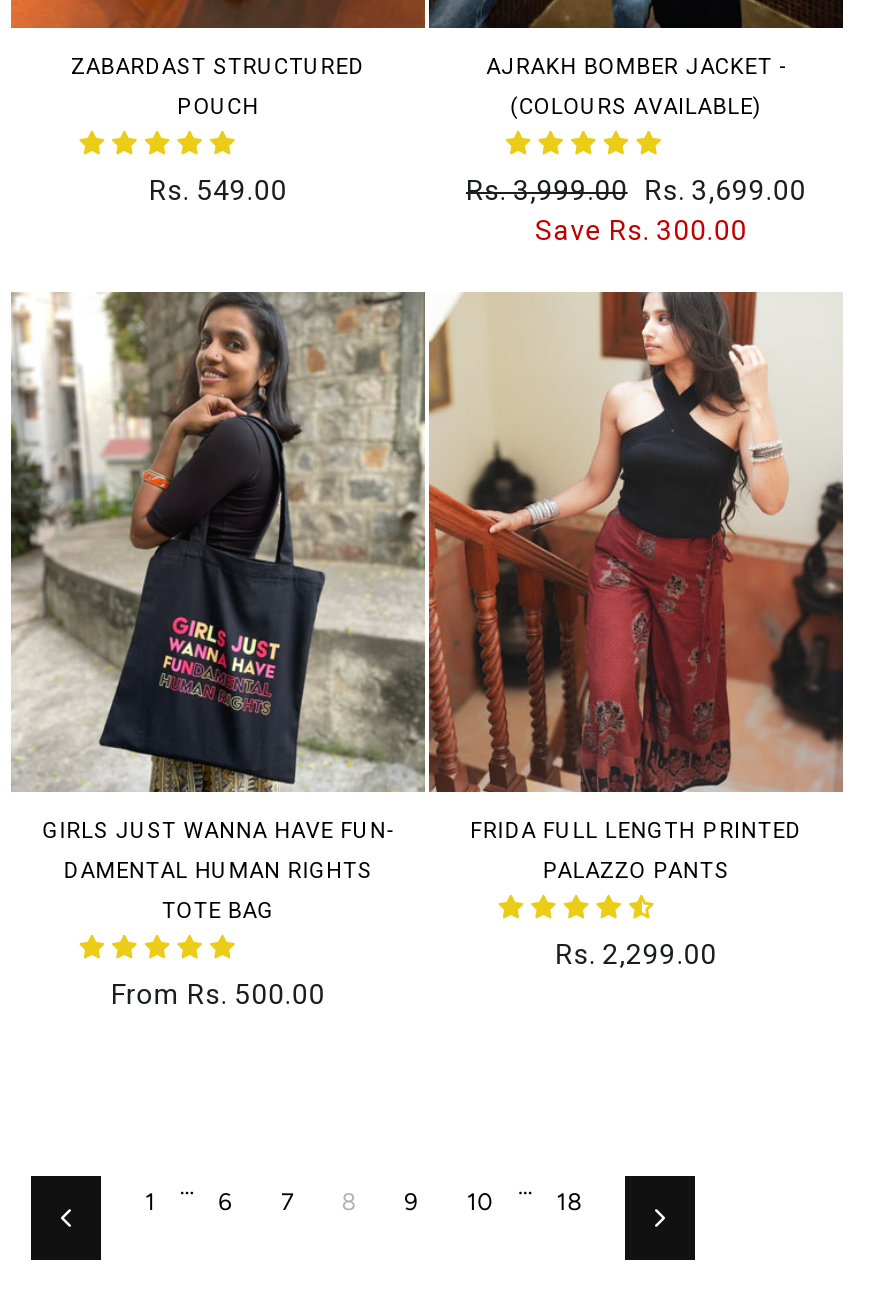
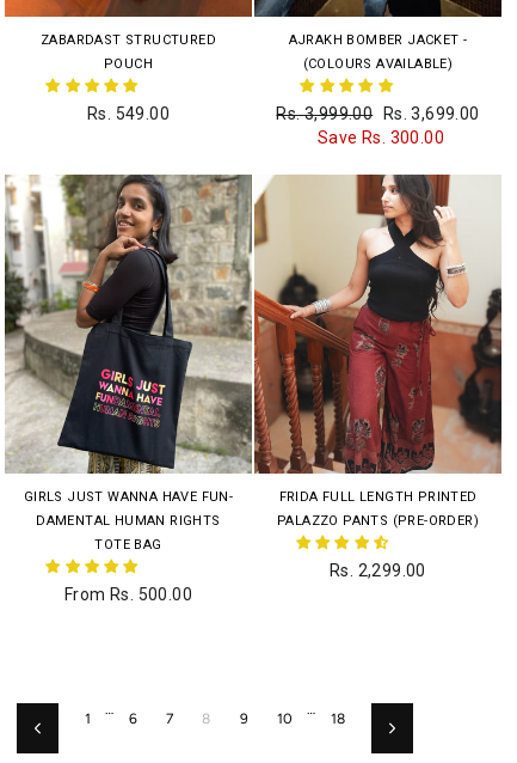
[543,858,729,884] PALAZZO PANTS -> [277,513,479,529] PALAZZO PANTS (PRE-ORDER)

